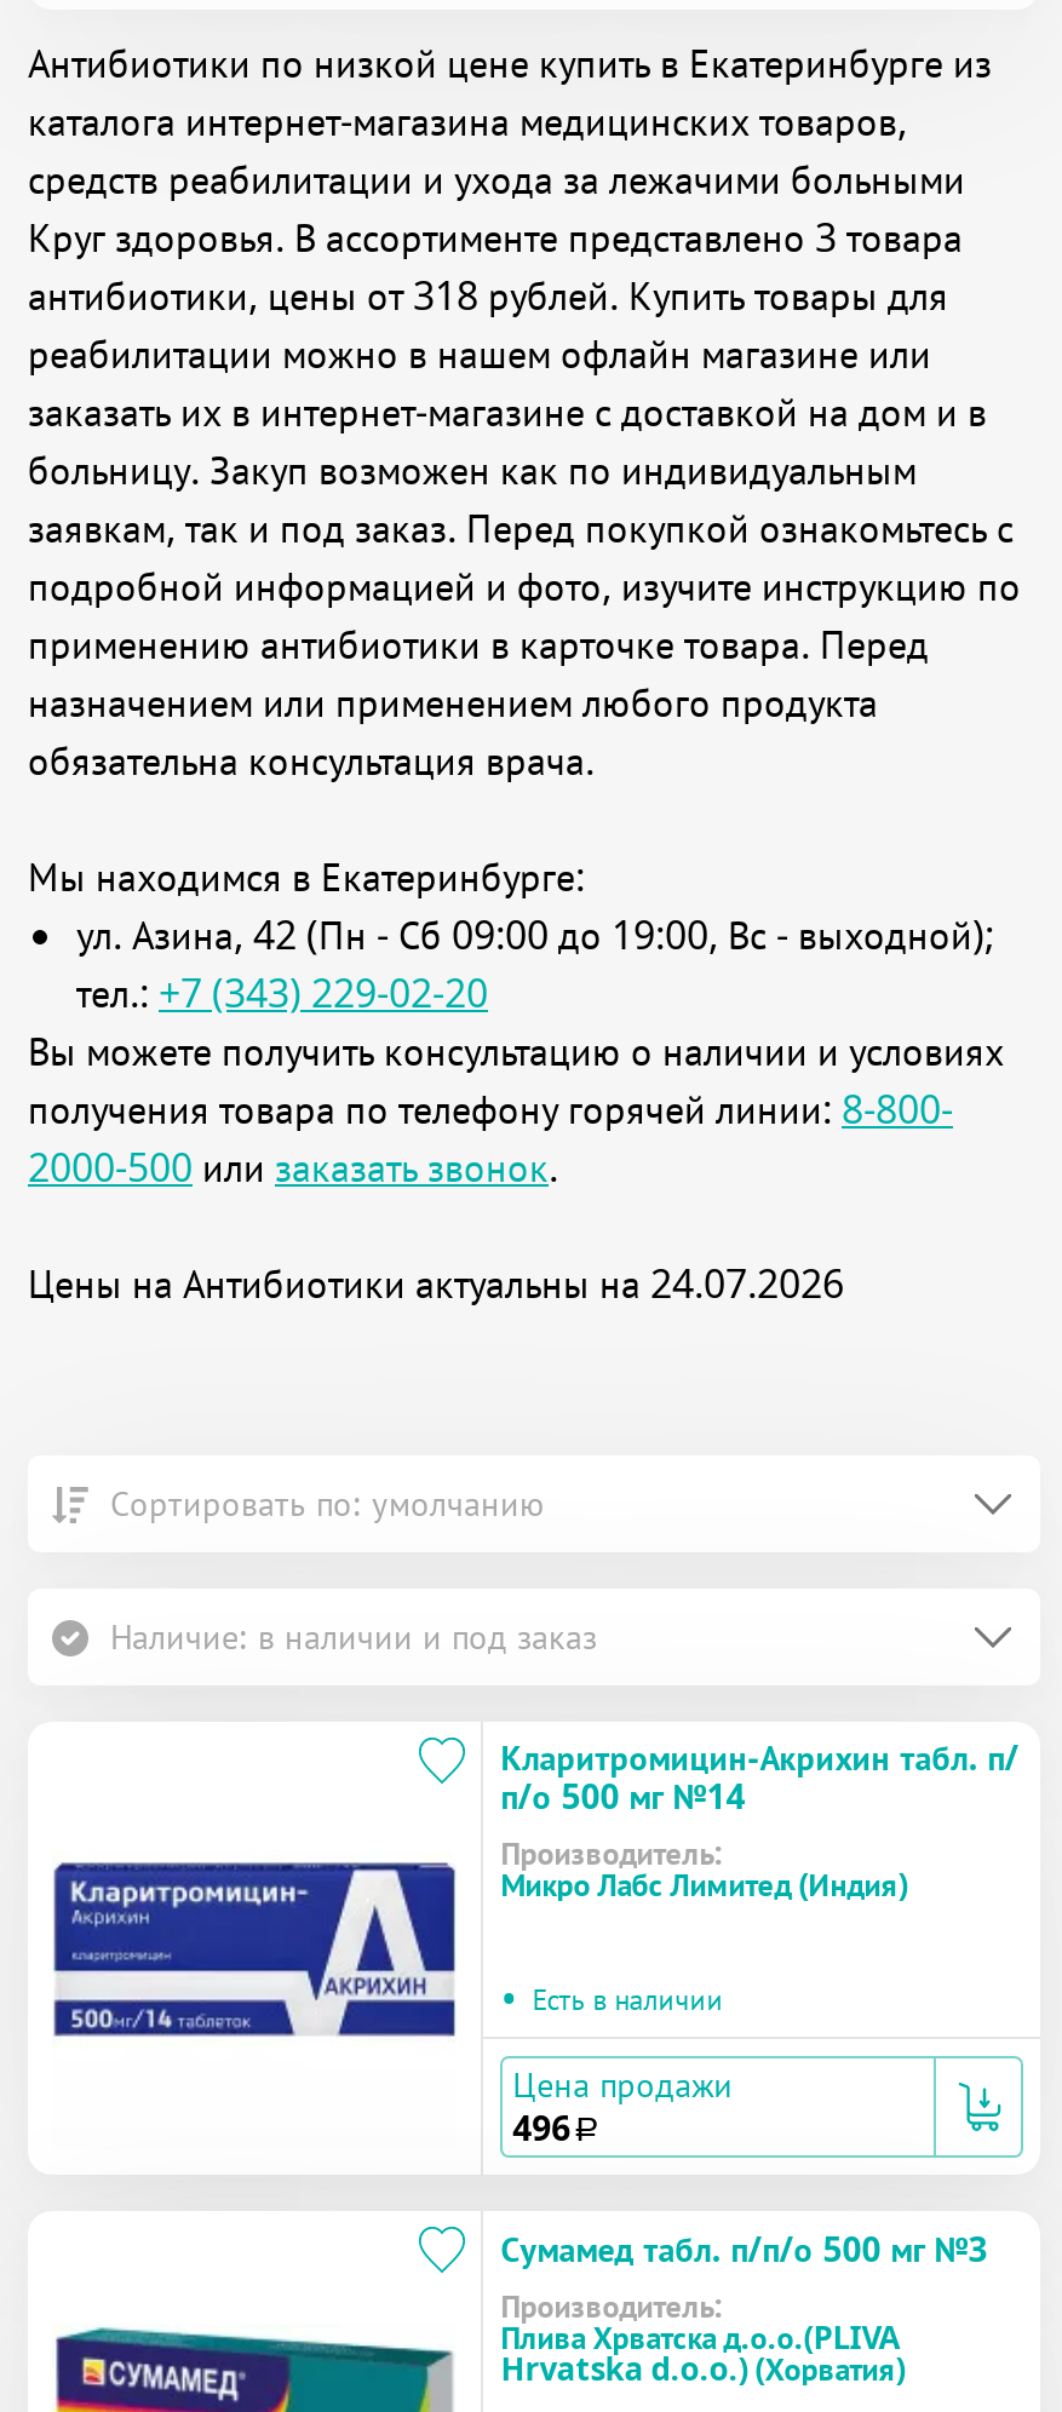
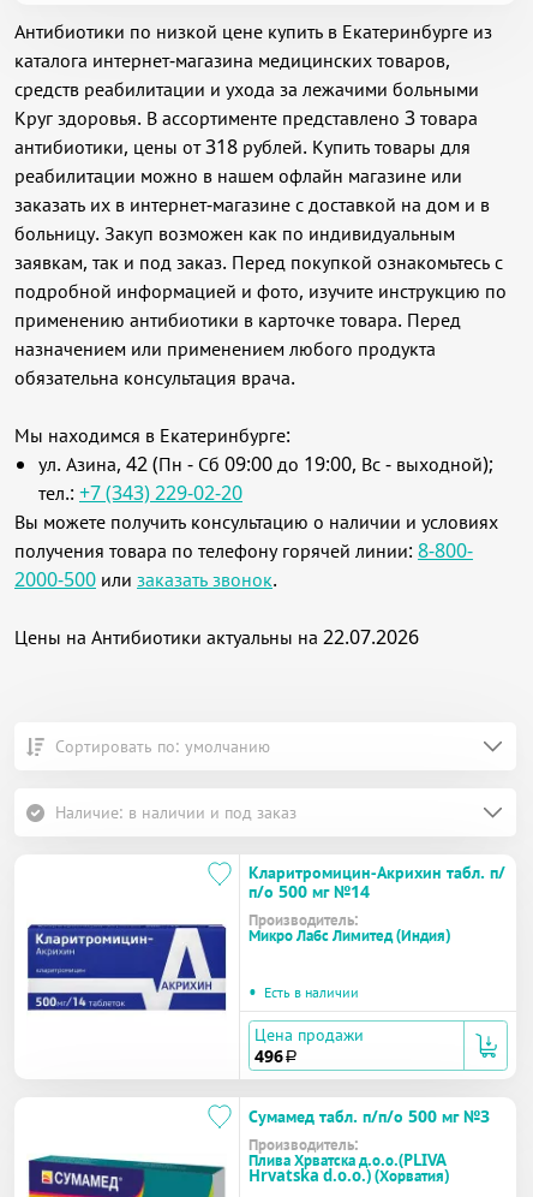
[28,1257,844,1310] Цены на Антибиотики актуальны на 24.07.2026 -> [14,624,419,650] Цены на Антибиотики актуальны на 22.07.2026

